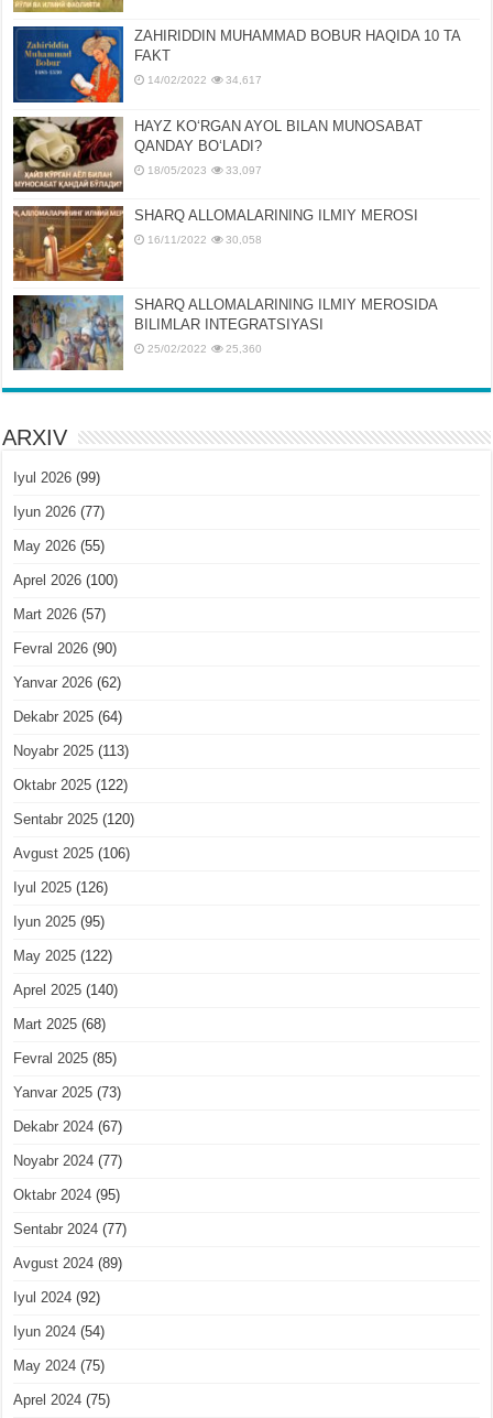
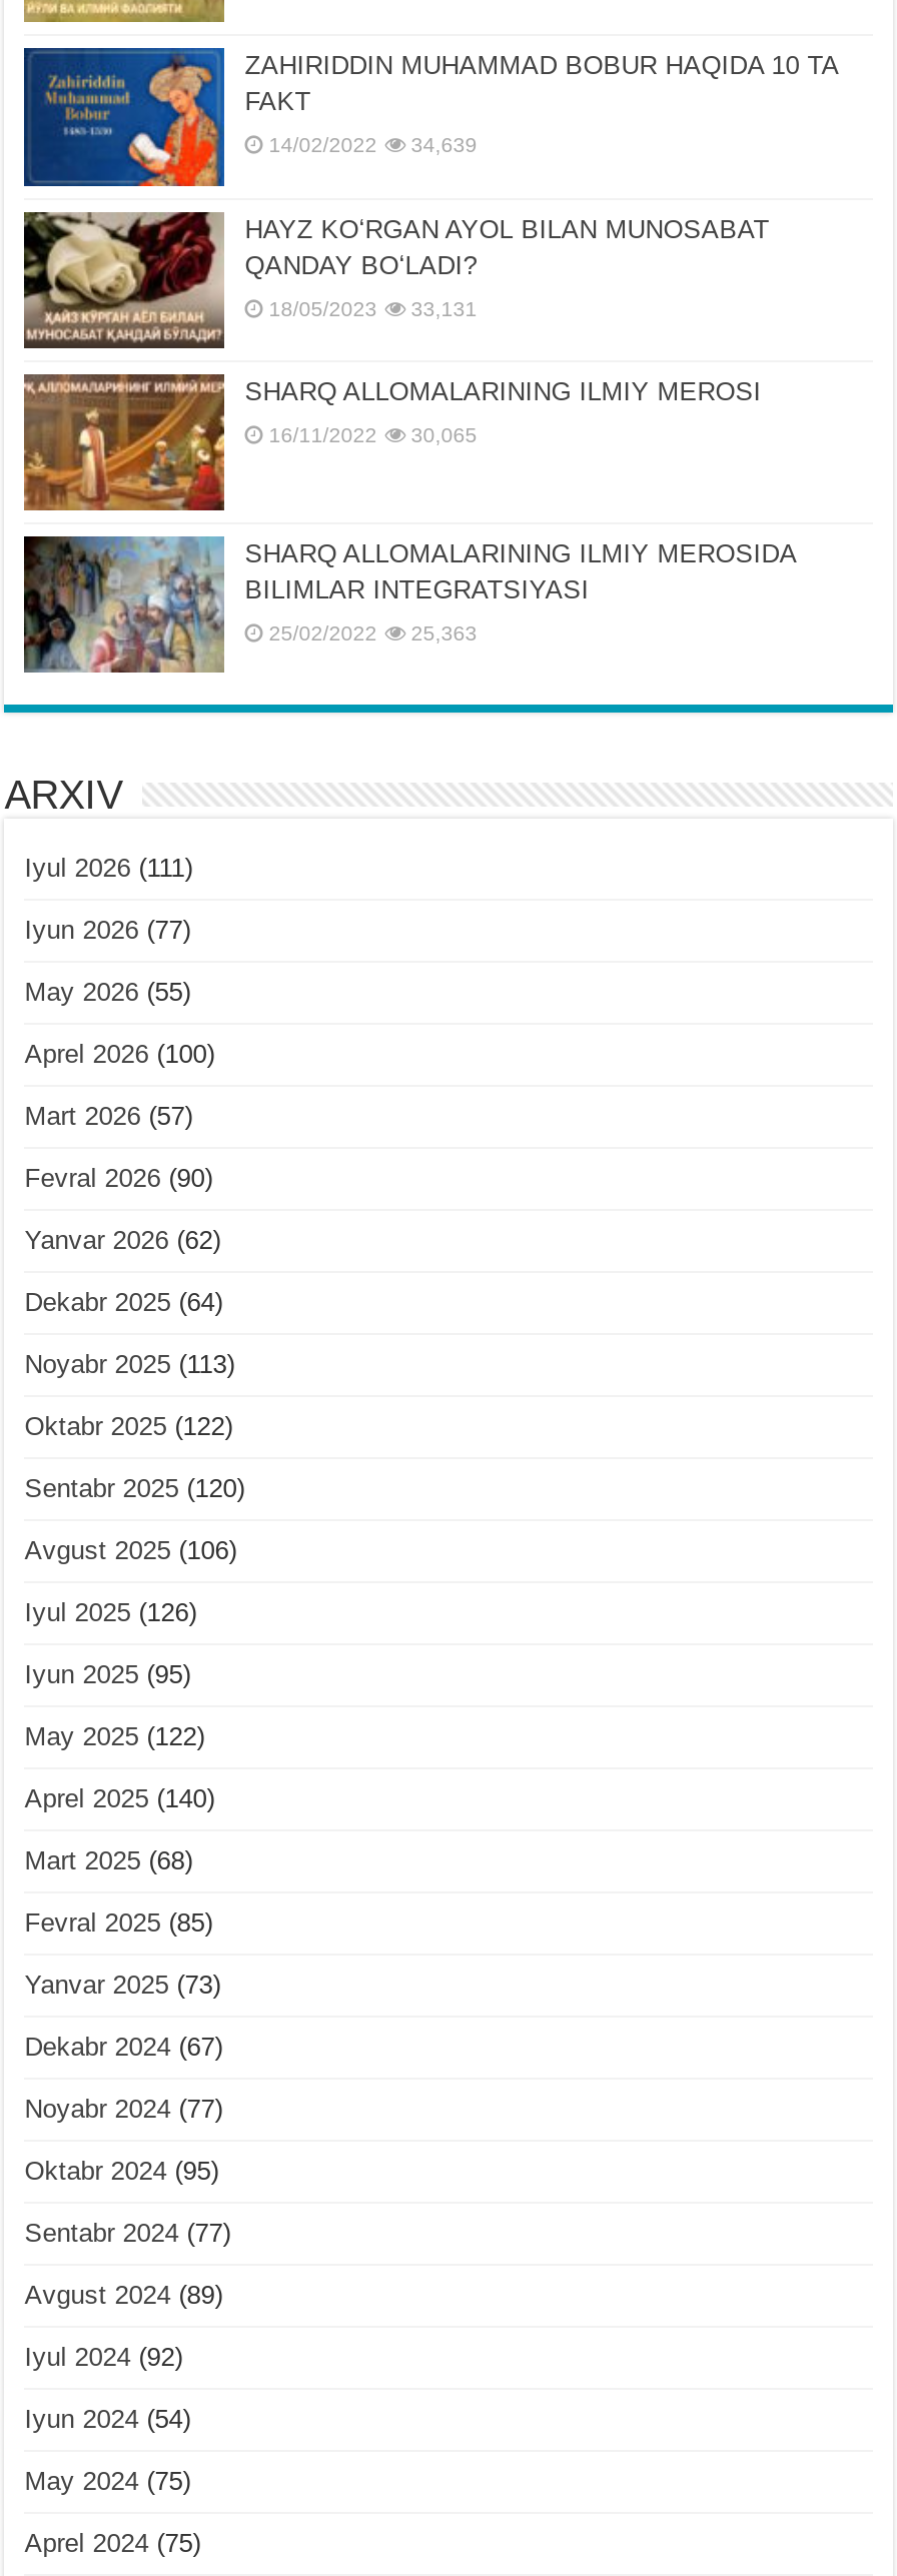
[148,74,262,86] 14/02/2022 34,617 -> [269,135,477,157] 14/02/2022 34,639
[148,164,262,176] 18/05/2023 33,097 -> [269,297,477,319] 18/05/2023 33,131
[148,233,262,245] 16/11/2022 30,058 -> [269,424,477,446] 16/11/2022 30,065
[148,343,262,355] 25/02/2022 25,360 -> [269,622,477,644] 25/02/2022 25,363
[13,469,100,486] Iyul 2026 (99) -> [24,853,193,883] Iyul 2026 (111)

